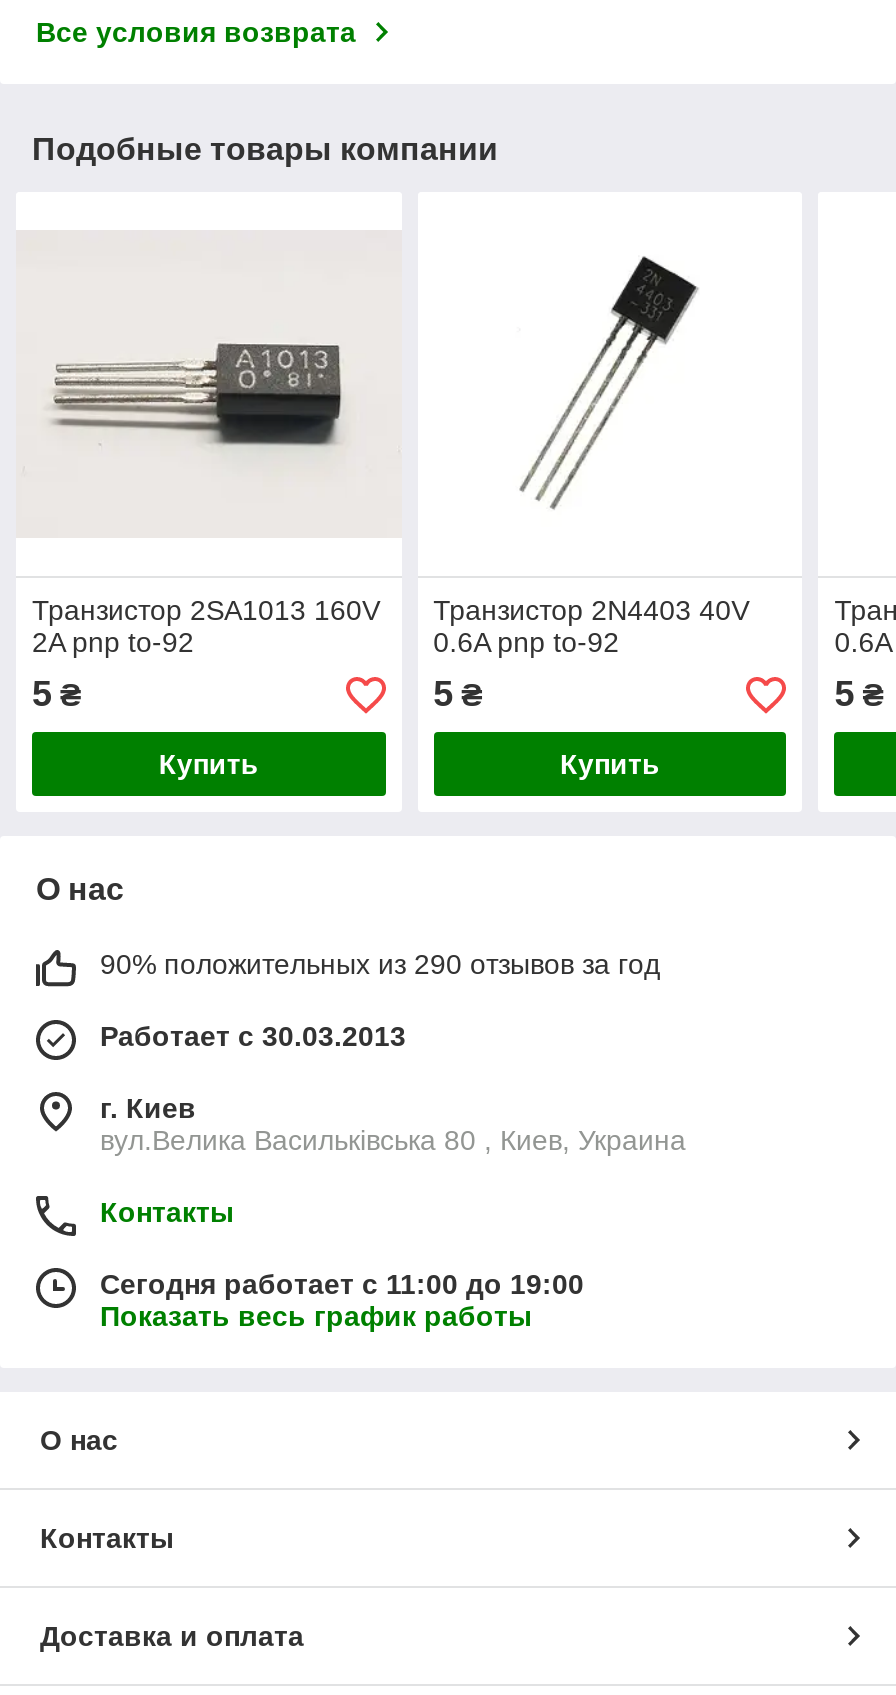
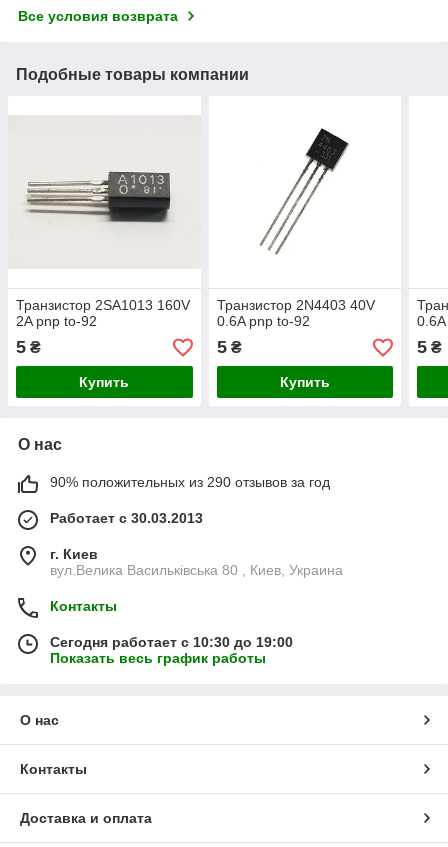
[100,1269,584,1301] Сегодня работает с 11:00 до 19:00 -> [50,634,293,650] Сегодня работает с 10:30 до 19:00

